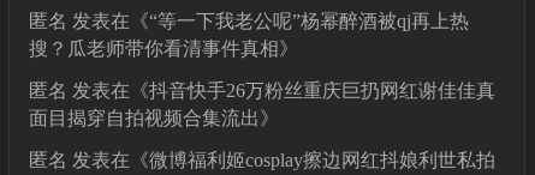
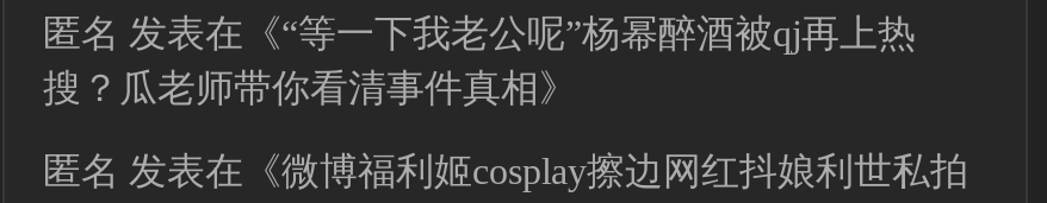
[29,80,495,128] 匿名发表在《抖音快手26万粉丝重庆巨扔网红谢佳佳真 | 面目揭穿自拍视频合集流出》 -> none

